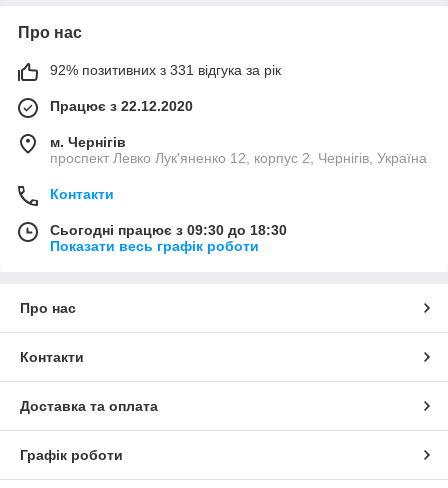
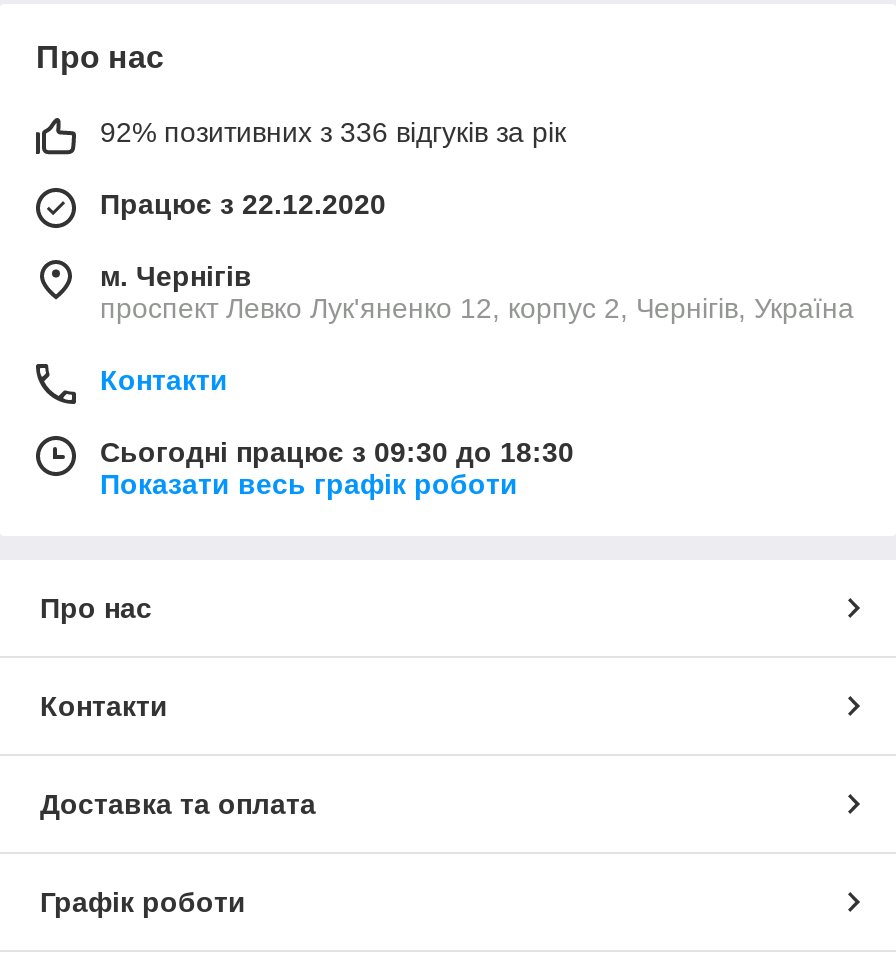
[50,62,281,78] 92% позитивних з 331 відгука за рік -> [100,116,566,148] 92% позитивних з 336 відгуків за рік

